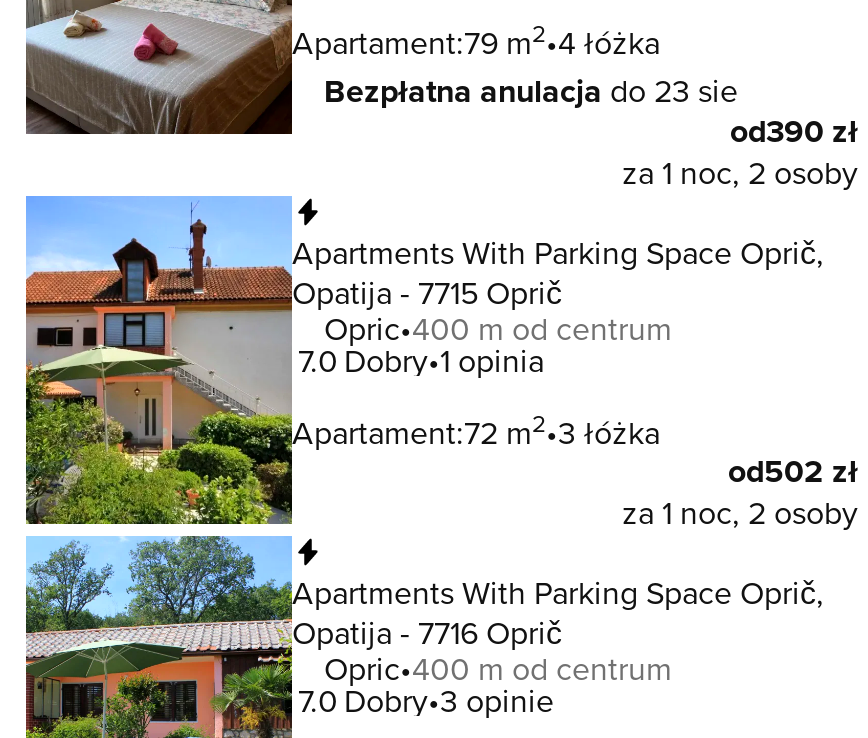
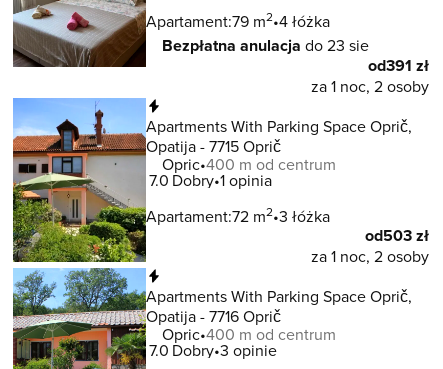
[730,108,858,154] od390 zł -> [368,54,429,77] od391 zł
[728,448,858,494] od502 zł -> [365,224,429,247] od503 zł

